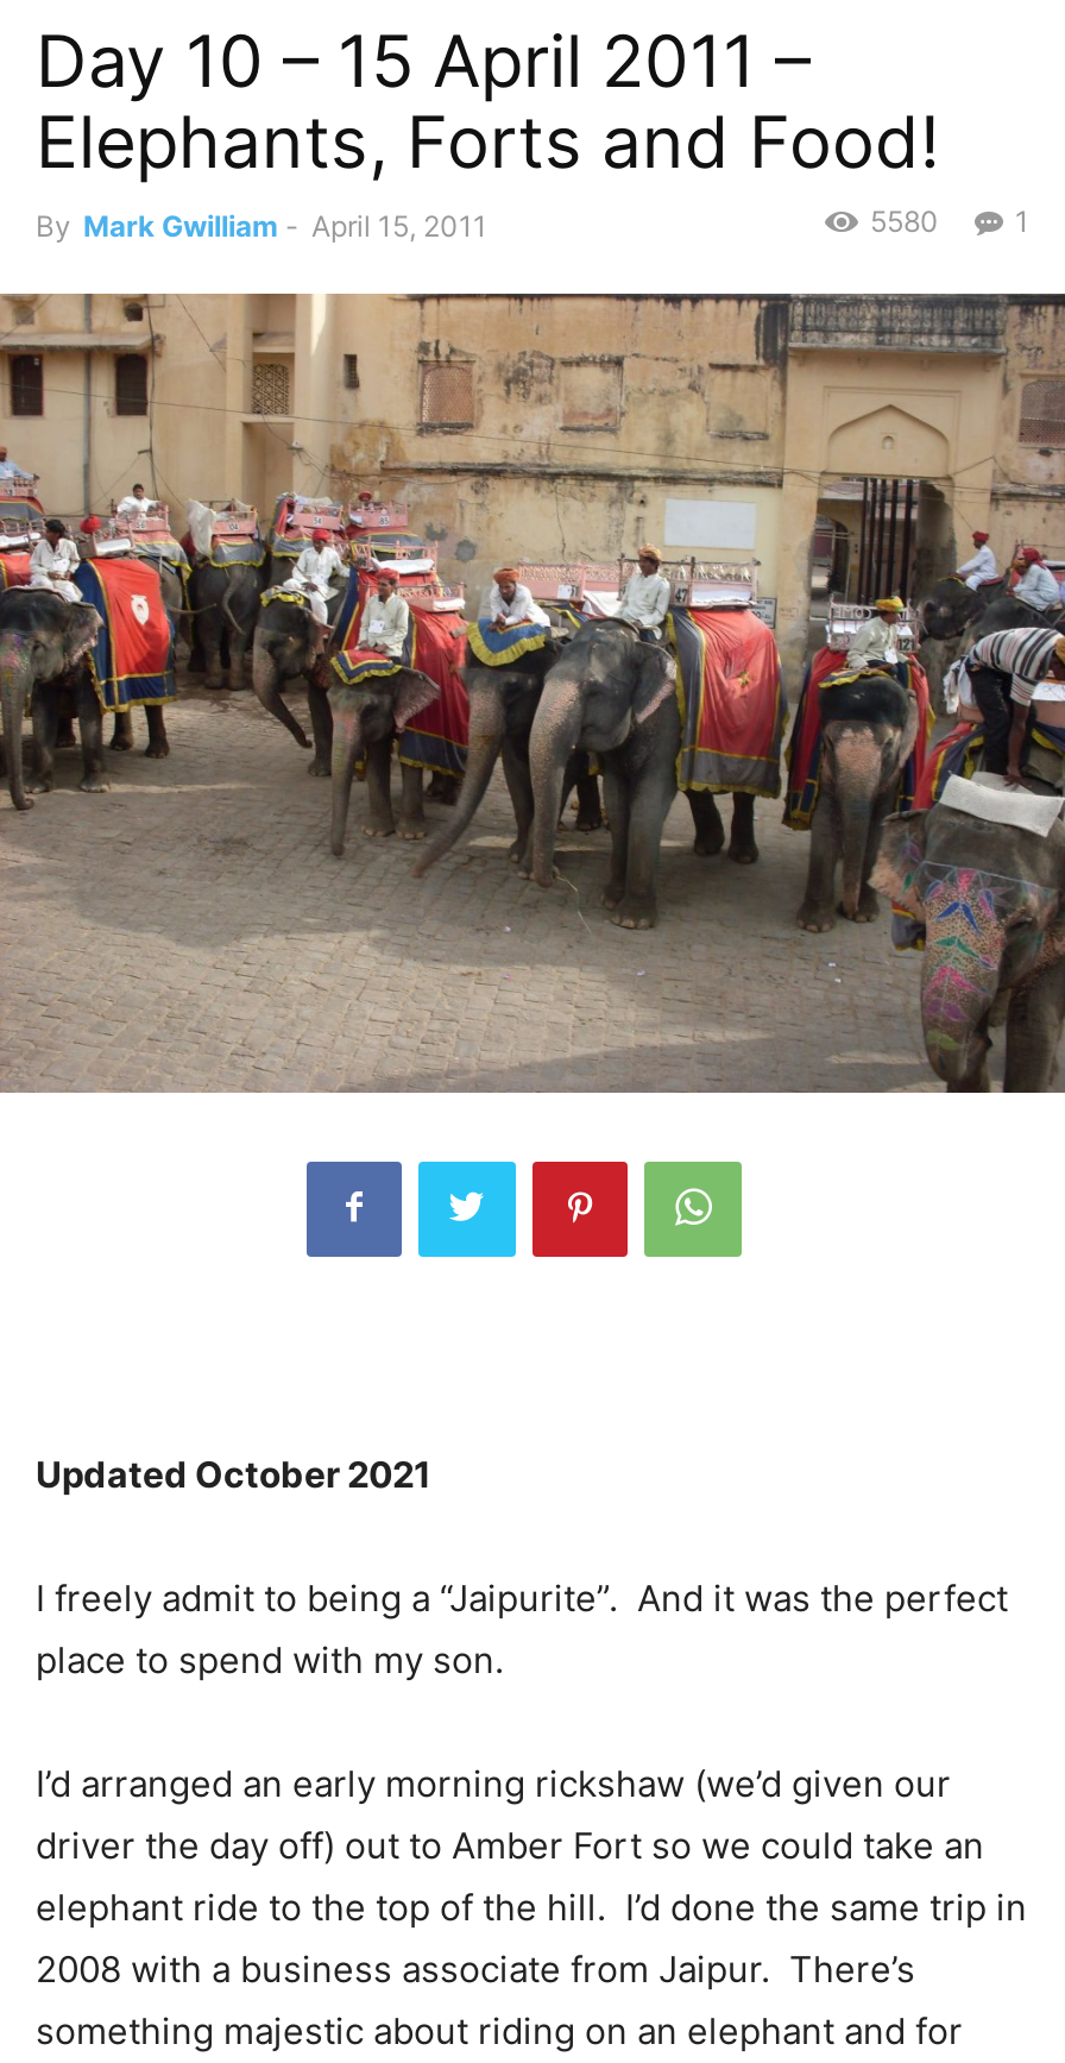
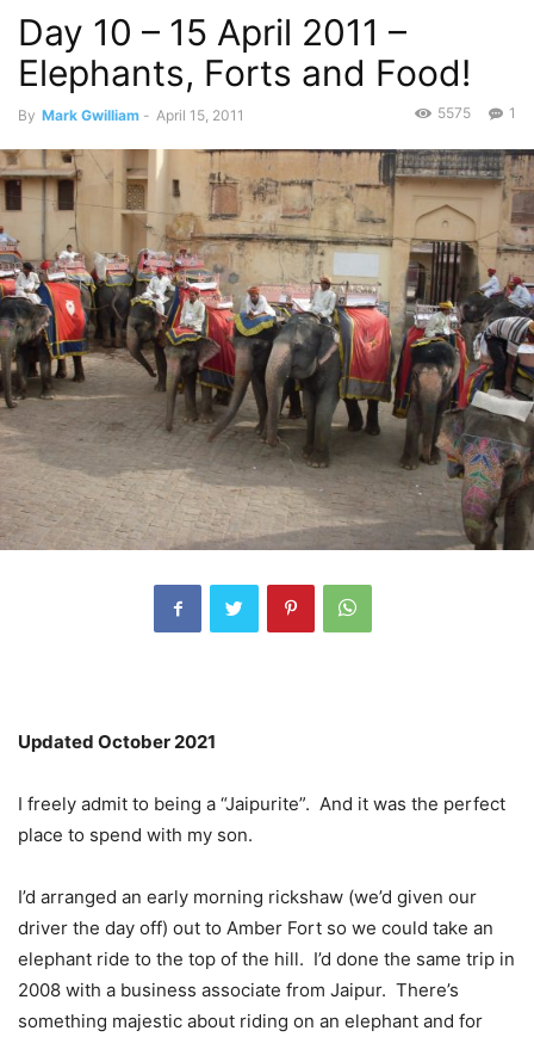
[870,203,939,239] 5580 -> [437,104,471,122] 5575

